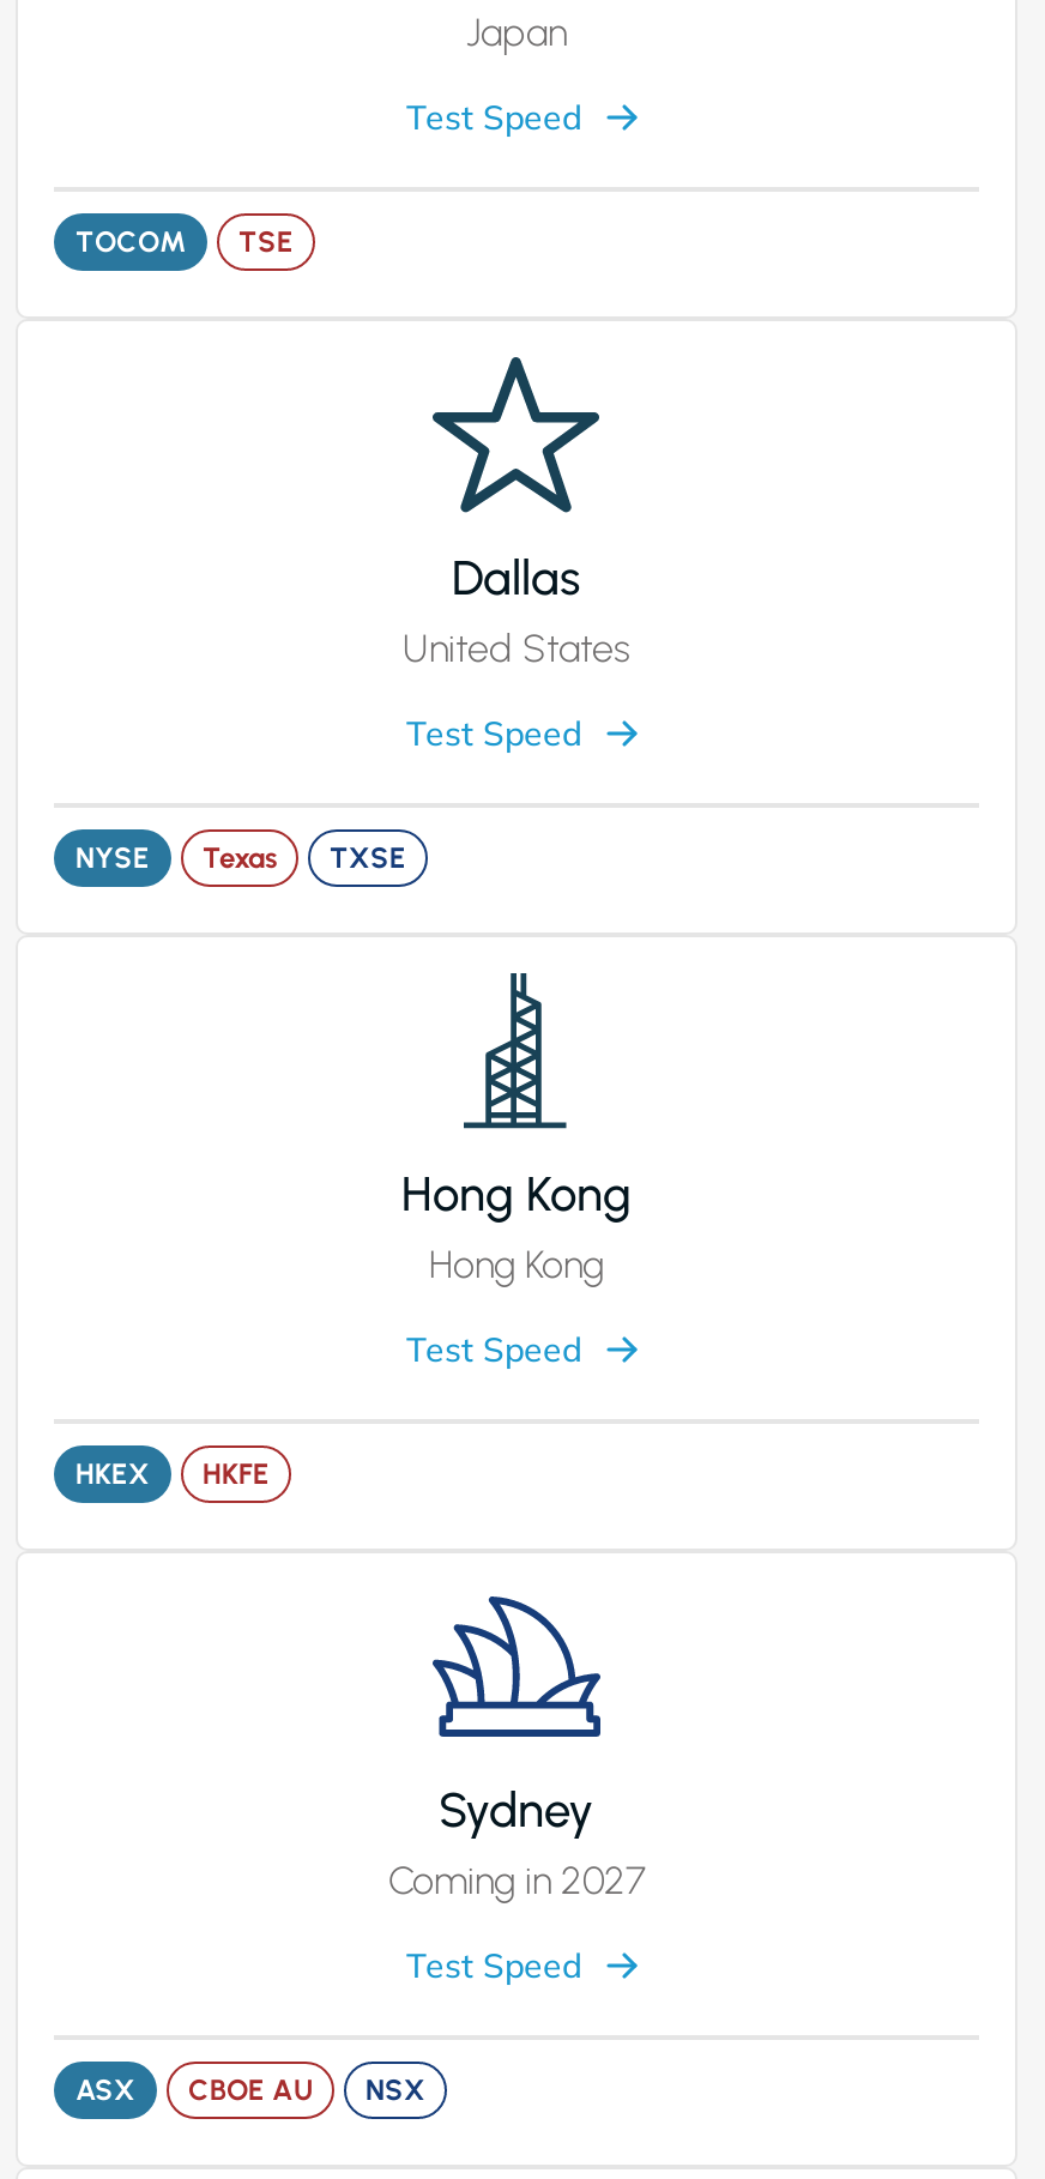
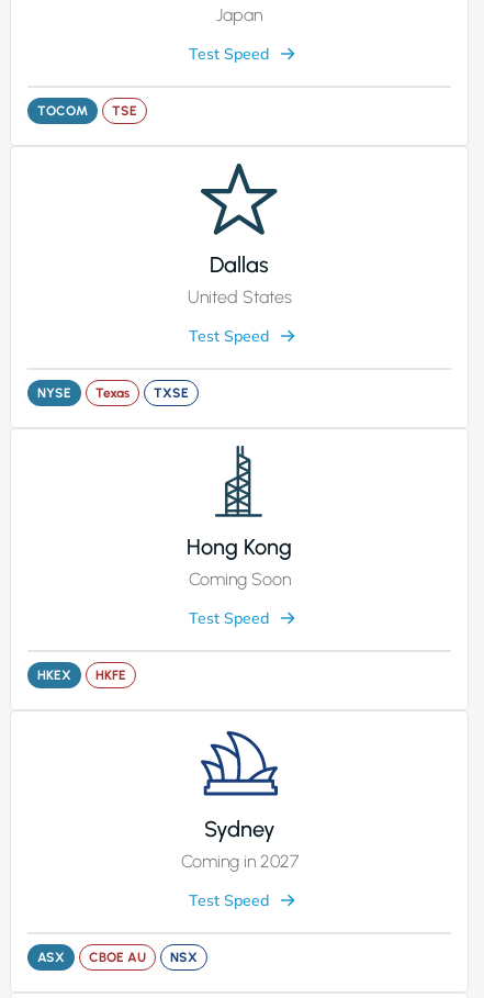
[429,1241,604,1287] Hong Kong -> [188,568,290,589] Coming Soon

